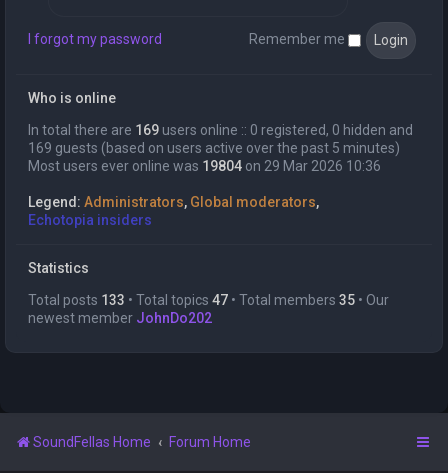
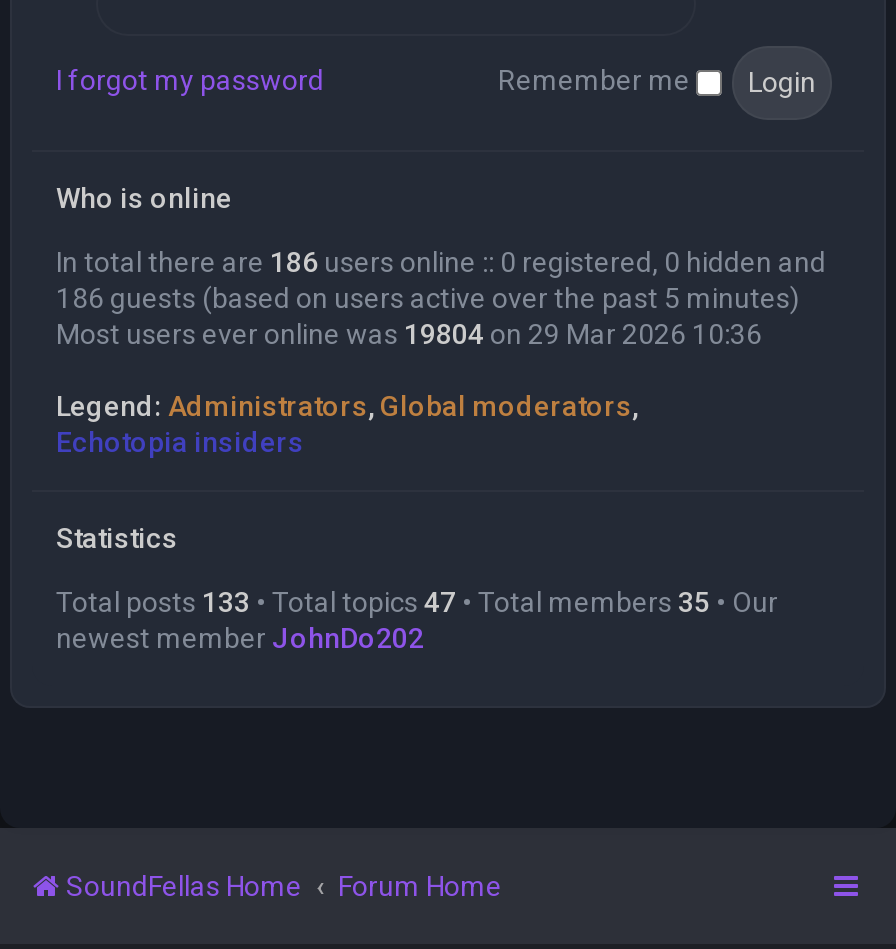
[28,122,413,138] In total there are 169 users online :: 0 registered, 0 hidden and -> [56,246,826,278] In total there are 186 users online :: 0 registered, 0 hidden and
[28,140,400,156] 169 guests (based on users active over the past 5 minutes) -> [56,282,800,314] 186 guests (based on users active over the past 5 minutes)

